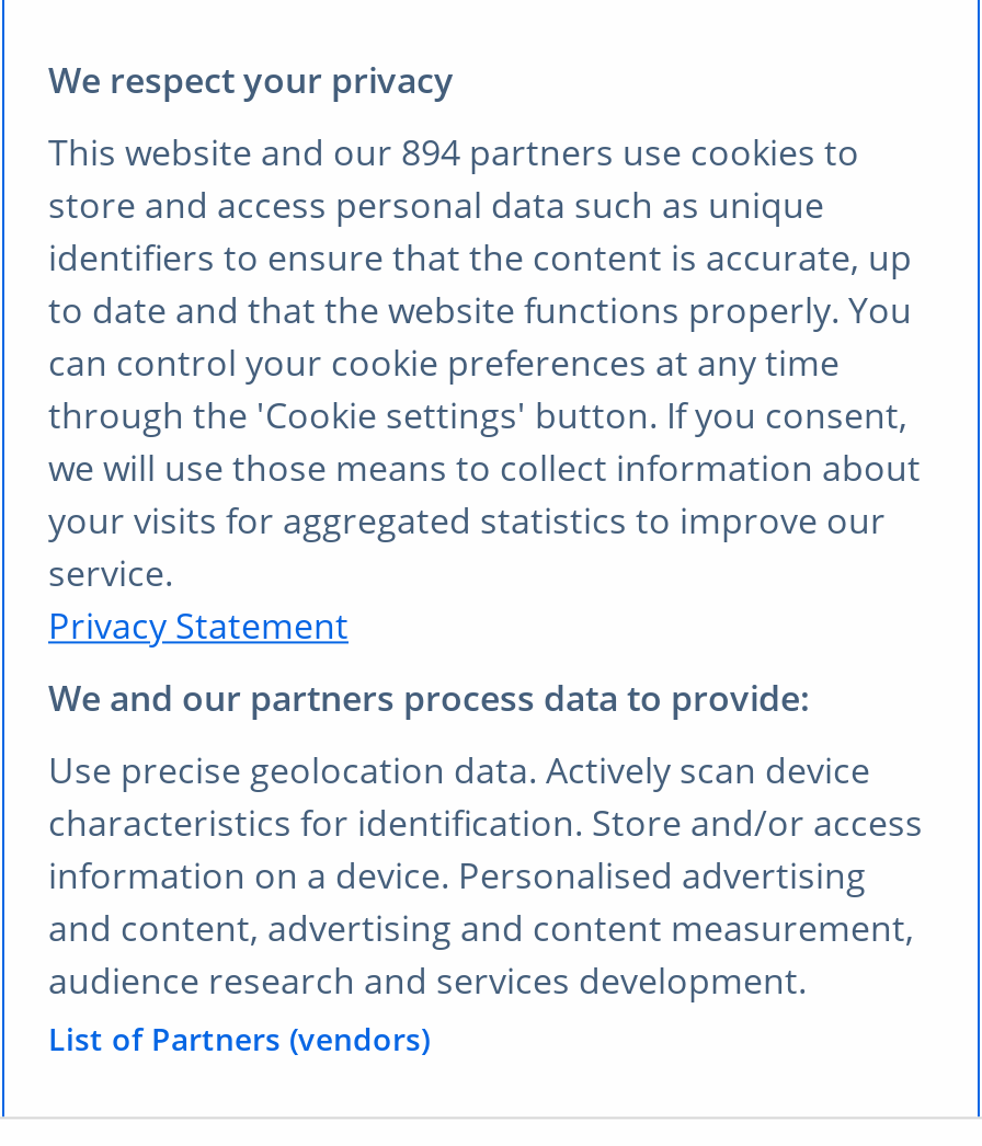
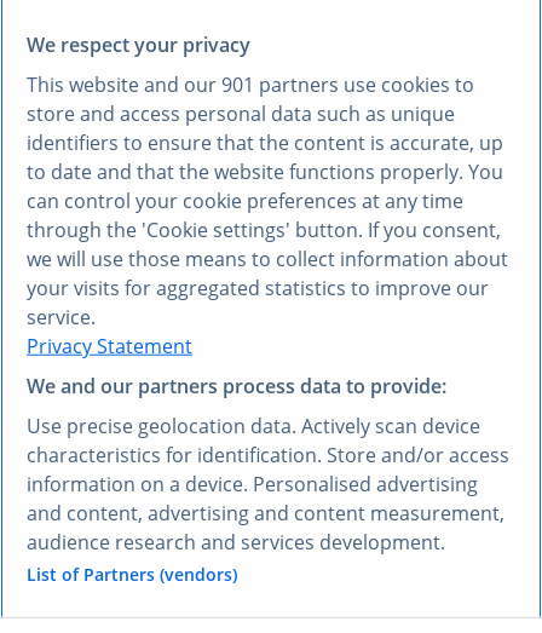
[48,129,859,177] This website and our 894 partners use cookies to -> [27,71,474,98] This website and our 901 partners use cookies to

